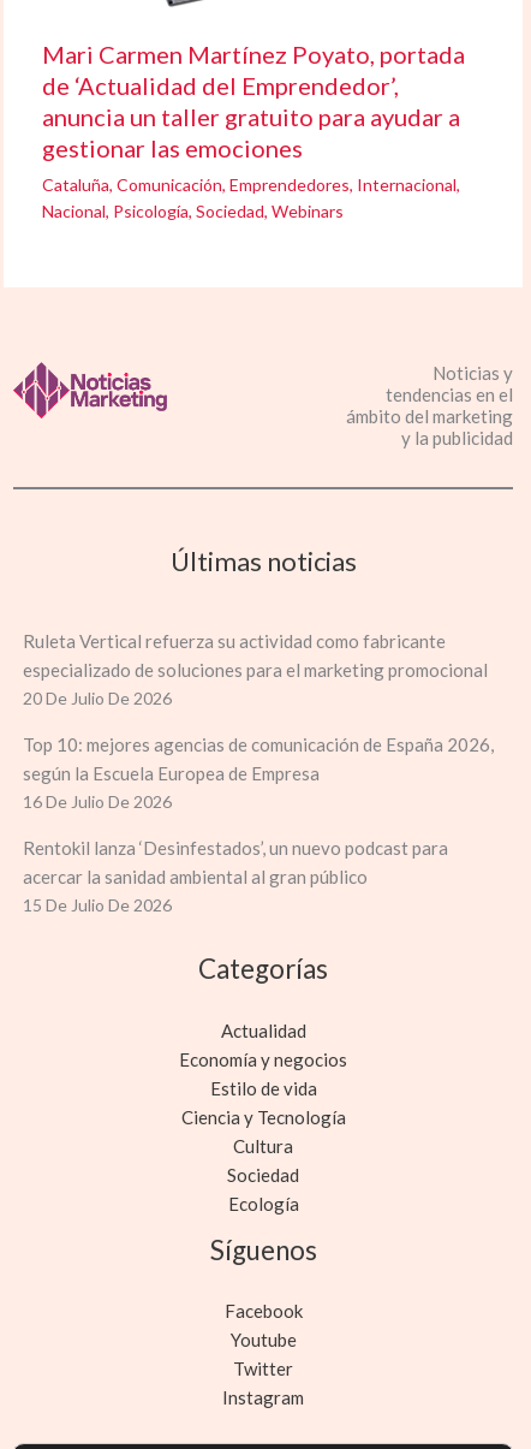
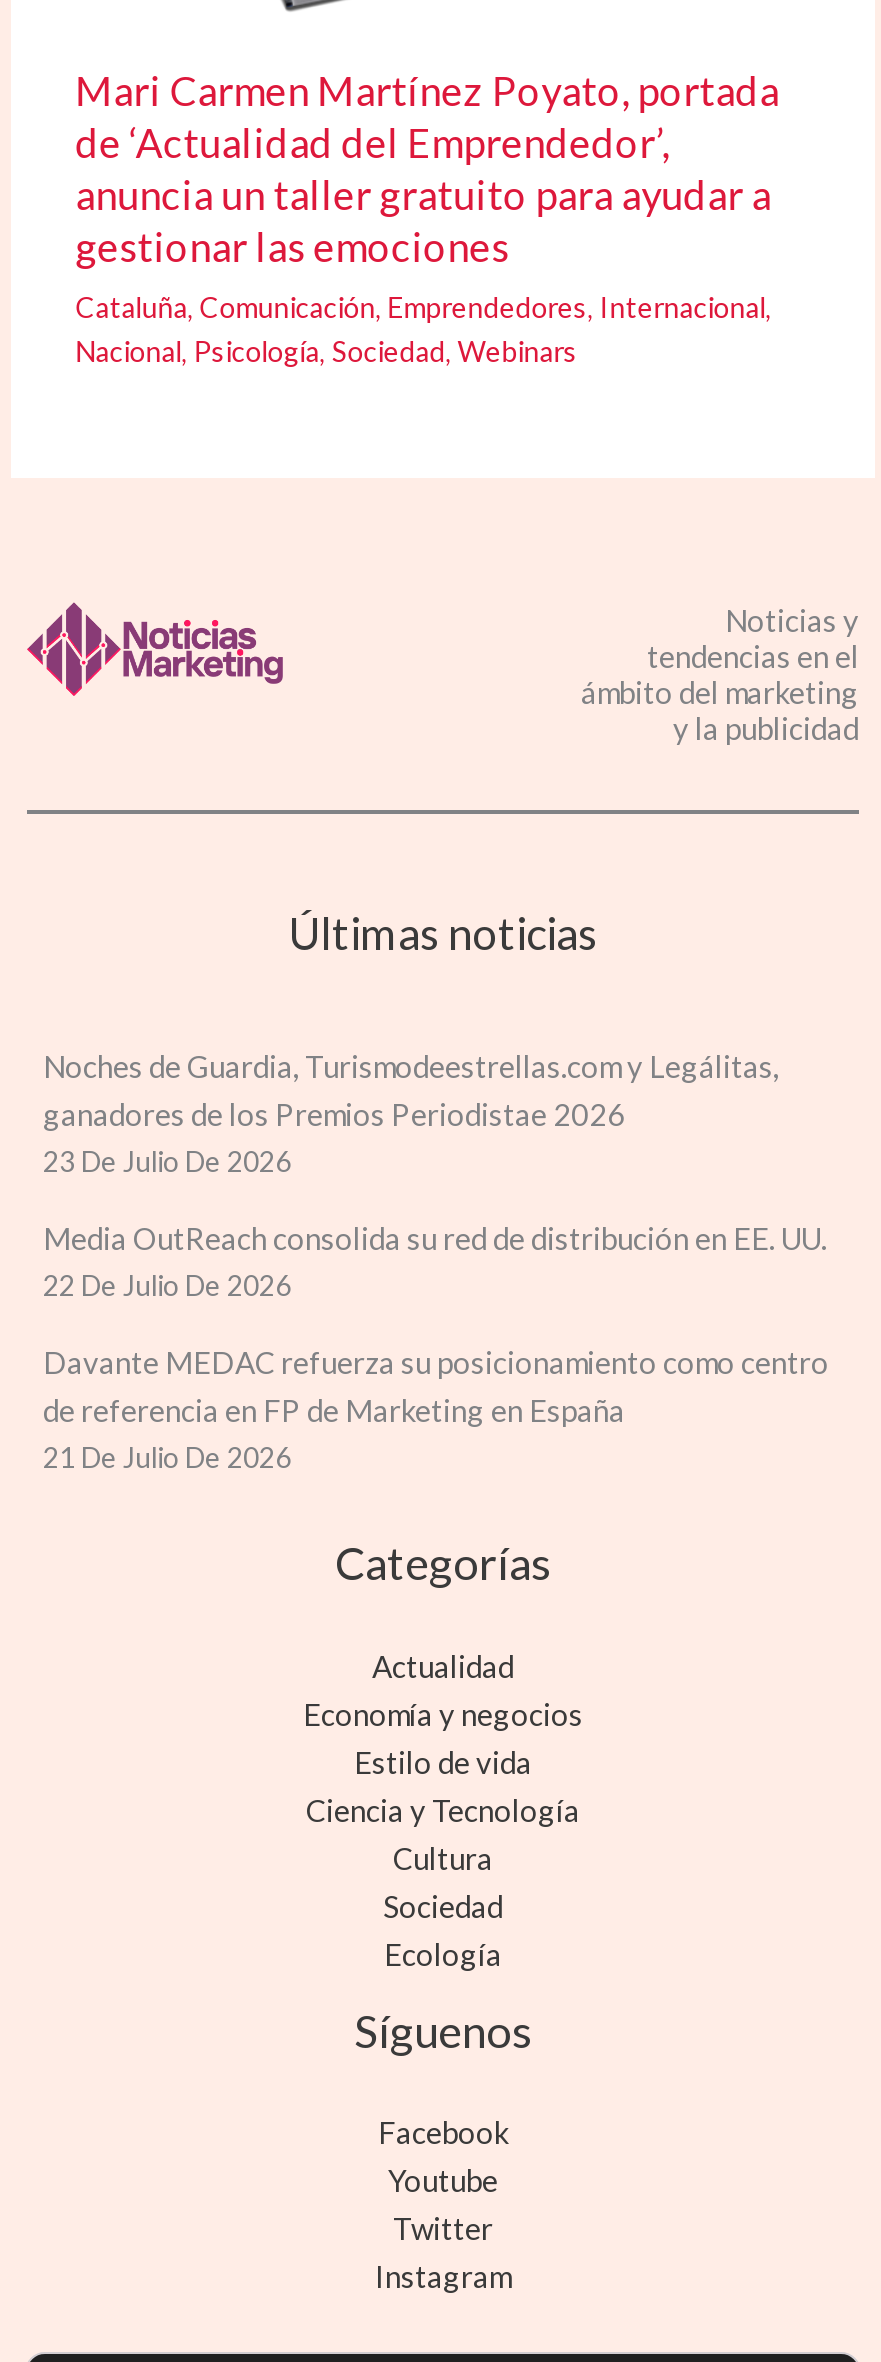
[23,630,488,709] Ruleta Vertical refuerza su actividad como fabricante | especializado de soluciones para el marketing promocional | 20 De Julio De 2026 -> [43,1048,779,1178] Noches de Guardia, Turismodeestrellas.com y Legálitas, | ganadores de los Premios Periodistae 2026 | 23 De Julio De 2026
[23,734,494,812] Top 10: mejores agencias de comunicación de España 2026, | según la Escuela Europea de Empresa | 16 De Julio De 2026 -> [43,1220,827,1302] Media OutReach consolida su red de distribución en EE. UU. | 22 De Julio De 2026
[23,837,448,915] Rentokil lanza ‘Desinfestados’, un nuevo podcast para | acercar la sanidad ambiental al gran público | 15 De Julio De 2026 -> [43,1344,829,1474] Davante MEDAC refuerza su posicionamiento como centro | de referencia en FP de Marketing en España | 21 De Julio De 2026

